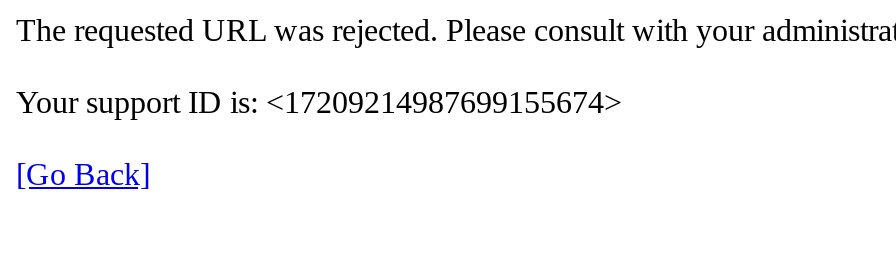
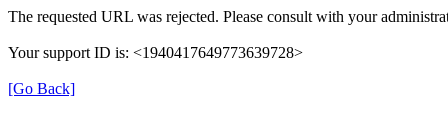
[16,85,622,119] Your support ID is: <17209214987699155674> -> [8,44,303,61] Your support ID is: <1940417649773639728>

